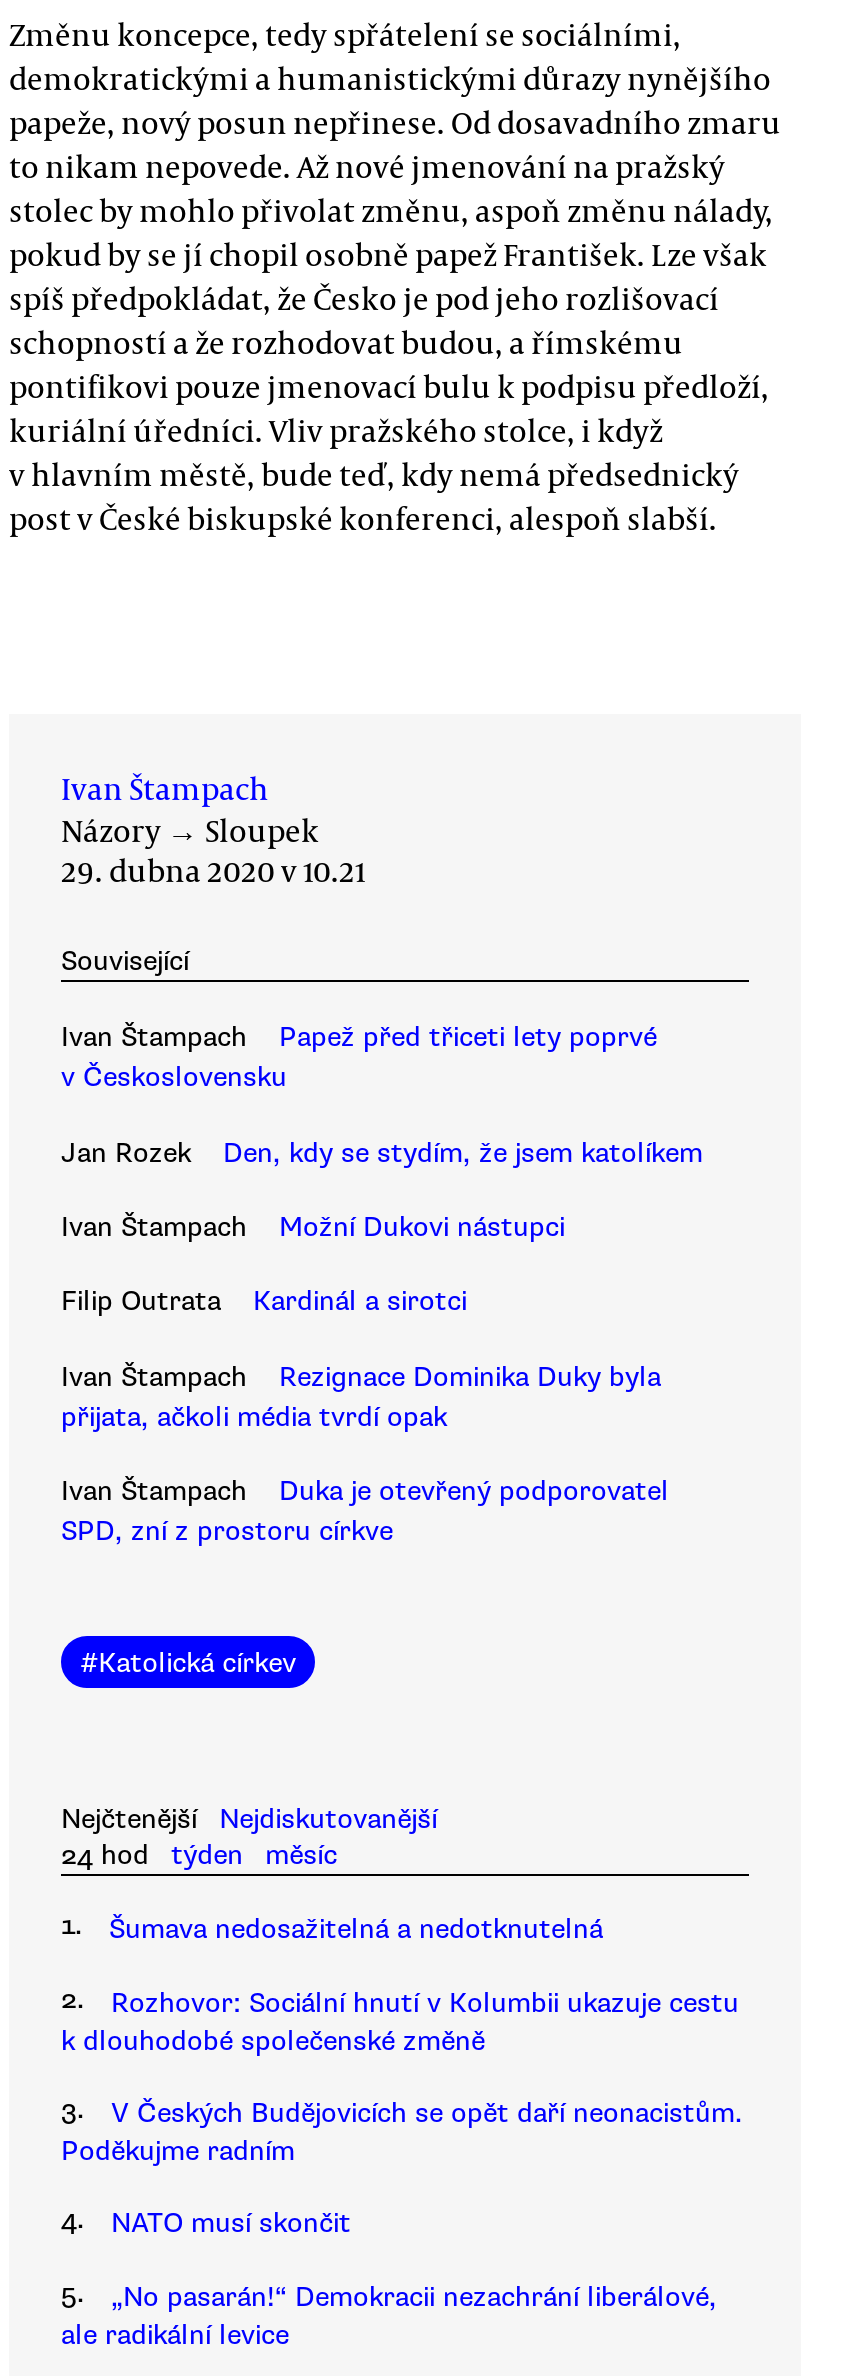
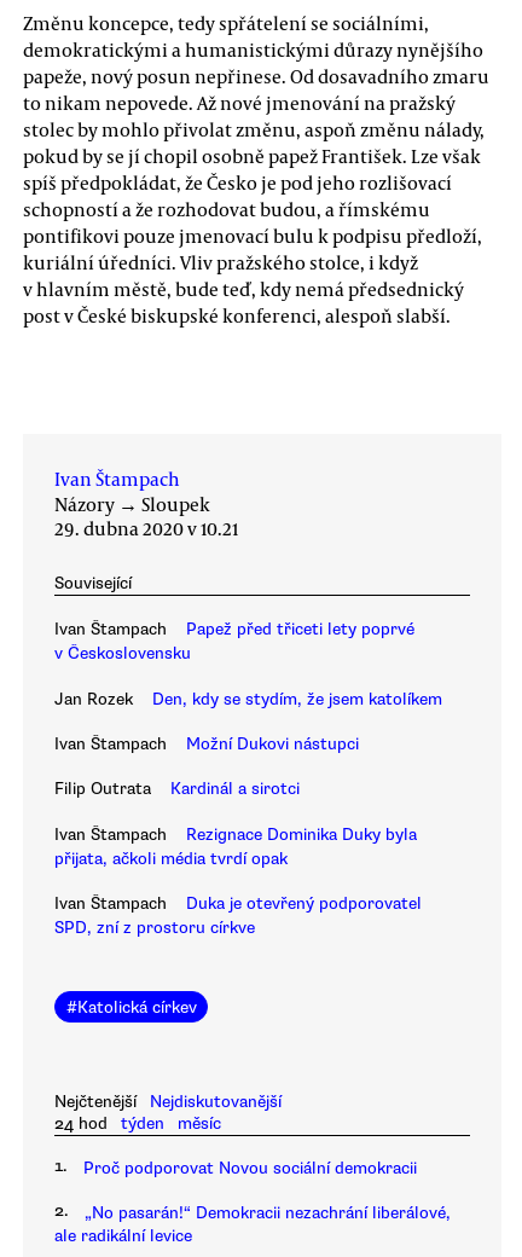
[109,1913,603,1947] Šumava nedosažitelná a nedotknutelná -> [83,1158,417,1179] Proč podporovat Novou sociální demokracii
[61,1986,743,2310] Rozhovor: Sociální hnutí v Kolumbii ukazuje cestu | k dlouhodobé společenské změně | 3. | V Českých Budějovicích se opět daří neonacistům. | Poděkujme radním | 4. | NATO musí skončit | 5. -> none

